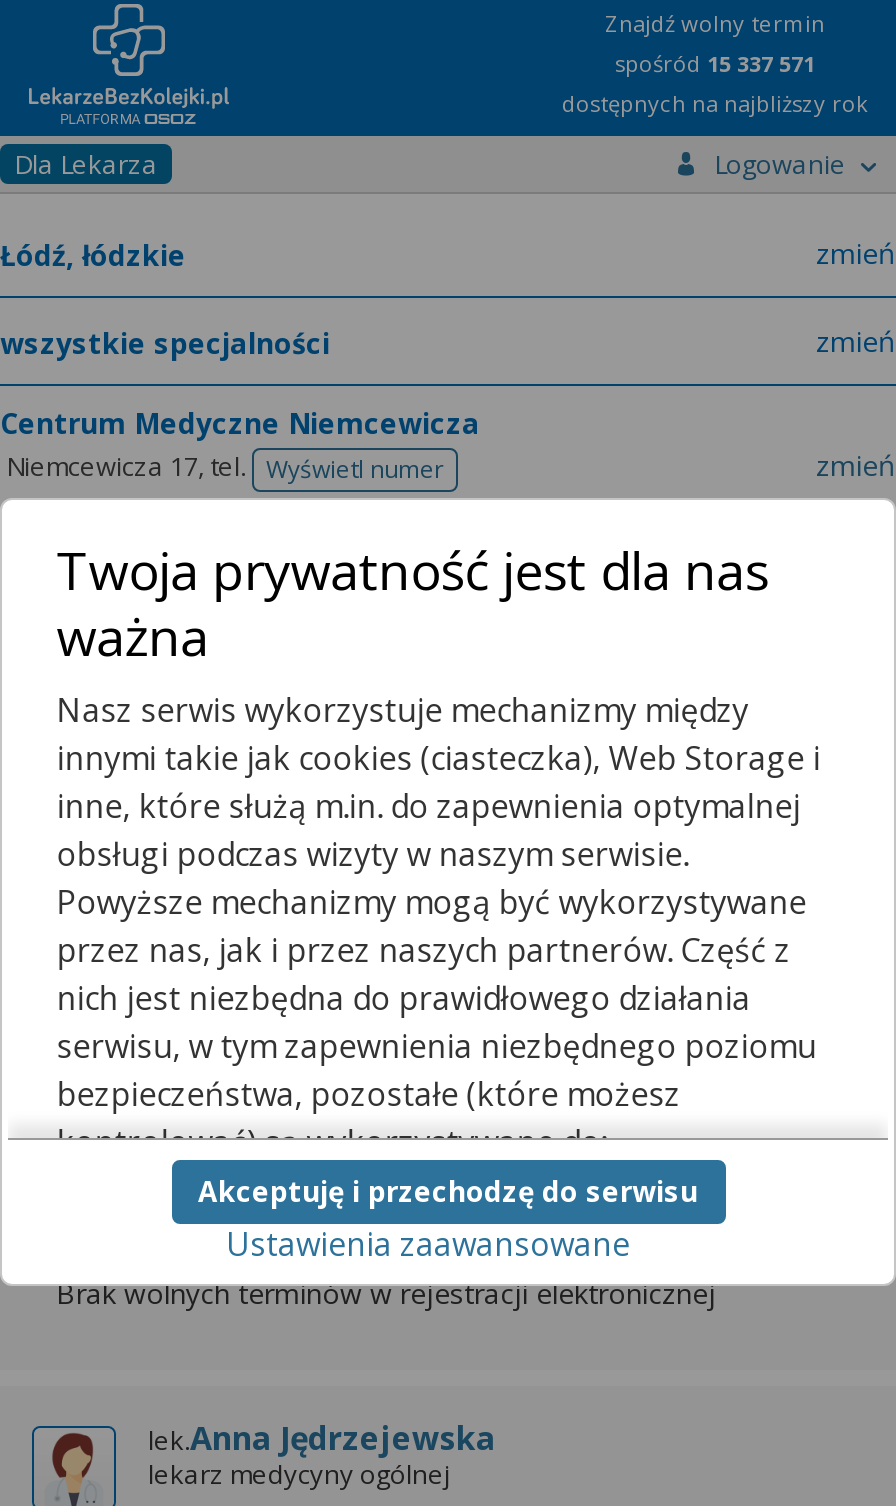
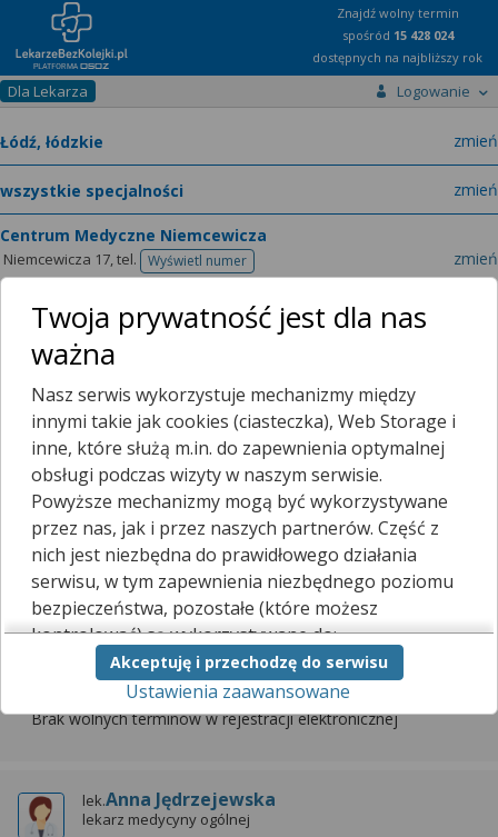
[615,48,815,78] spośród 15 337 571 -> [342,27,453,43] spośród 15 428 024

